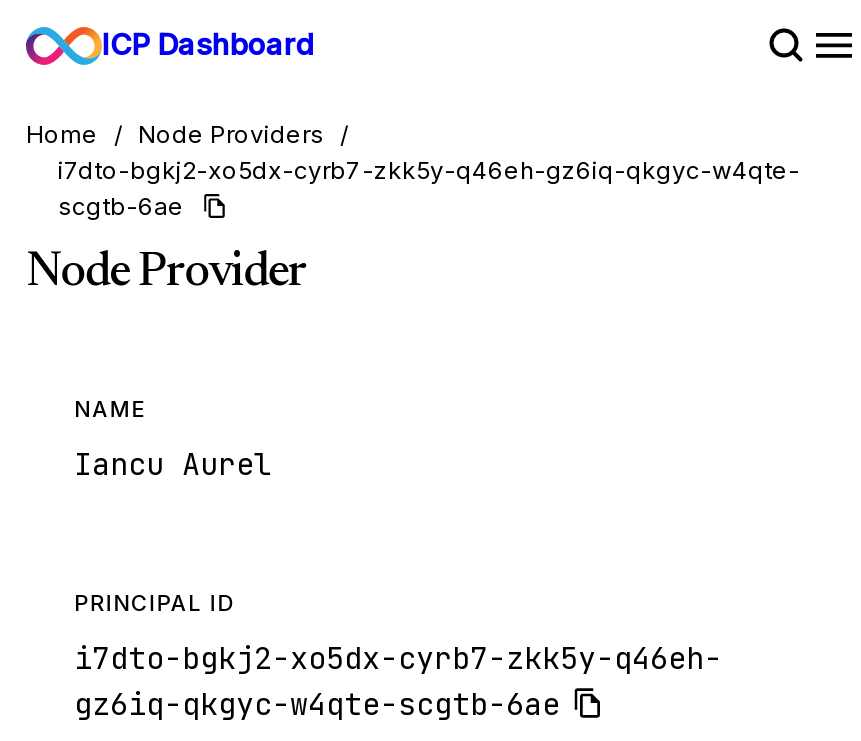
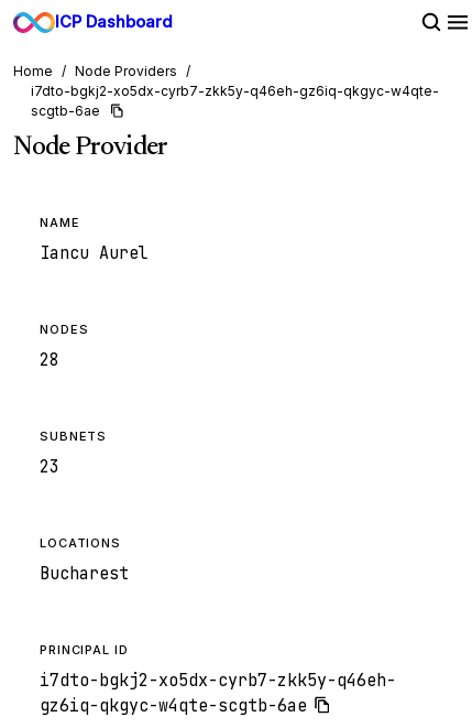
none -> [40,322,88,371] NODES | 28
none -> [40,428,107,478] SUBNETS | 23
none -> [40,535,129,585] LOCATIONS | Bucharest

